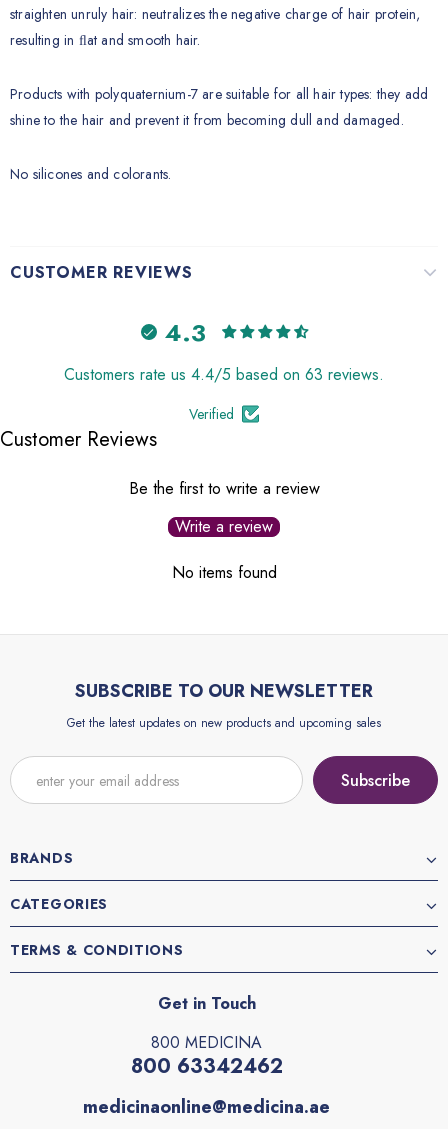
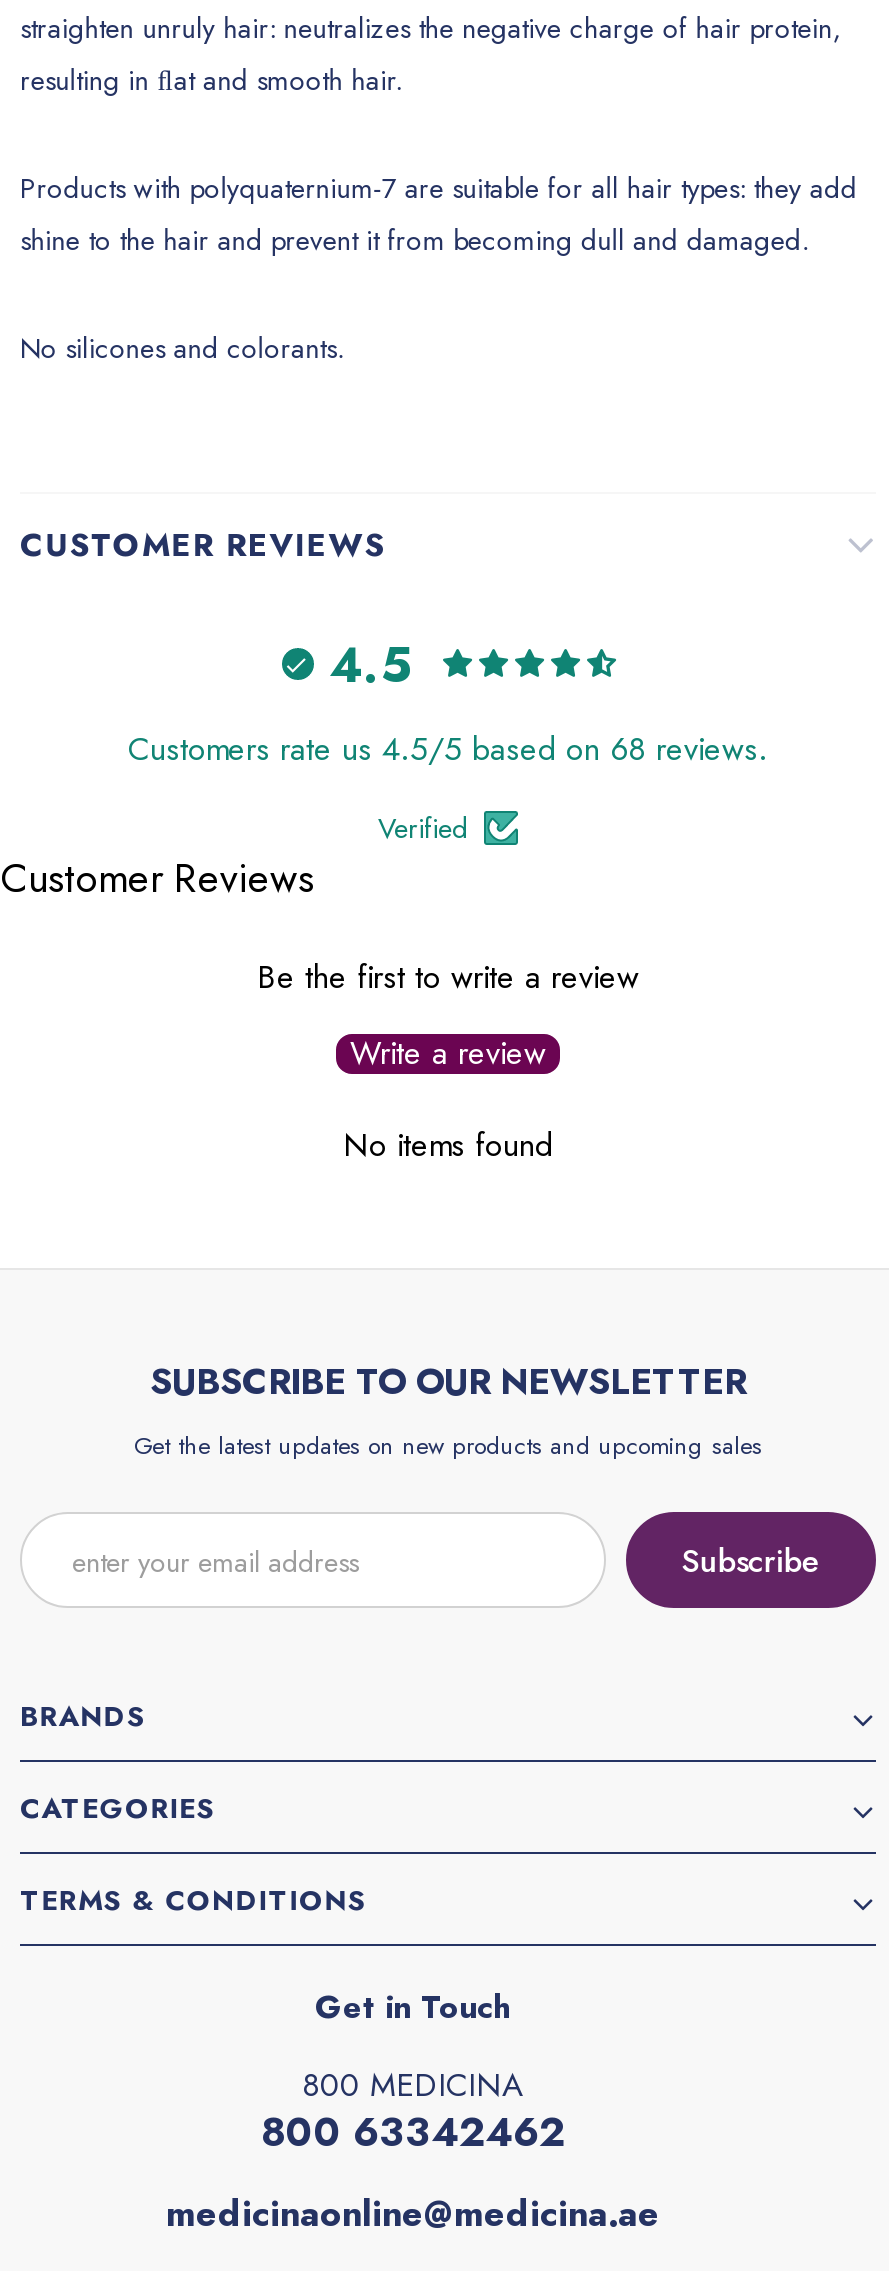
[164,314,205,349] 4.3 -> [329,629,411,699] 4.5
[64,363,384,386] Customers rate us 4.4/5 based on 63 reviews. -> [128,726,768,772] Customers rate us 4.5/5 based on 68 reviews.

